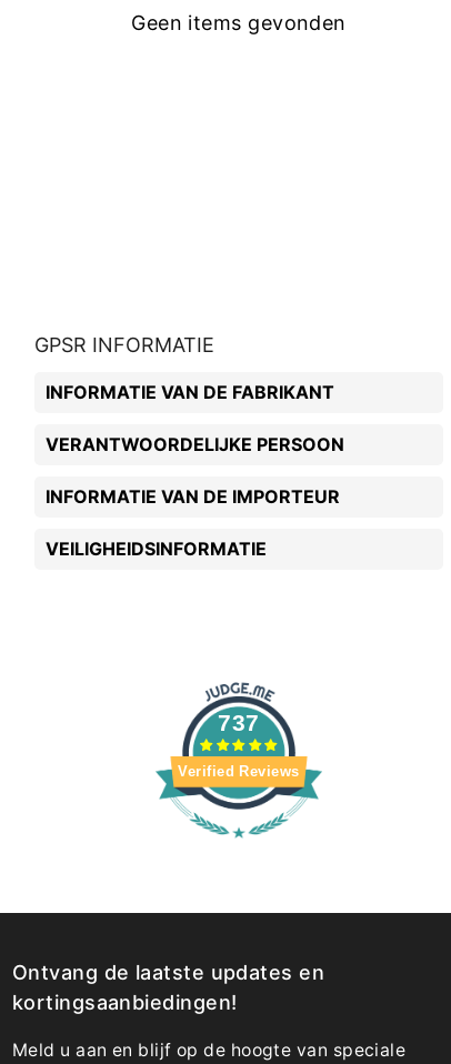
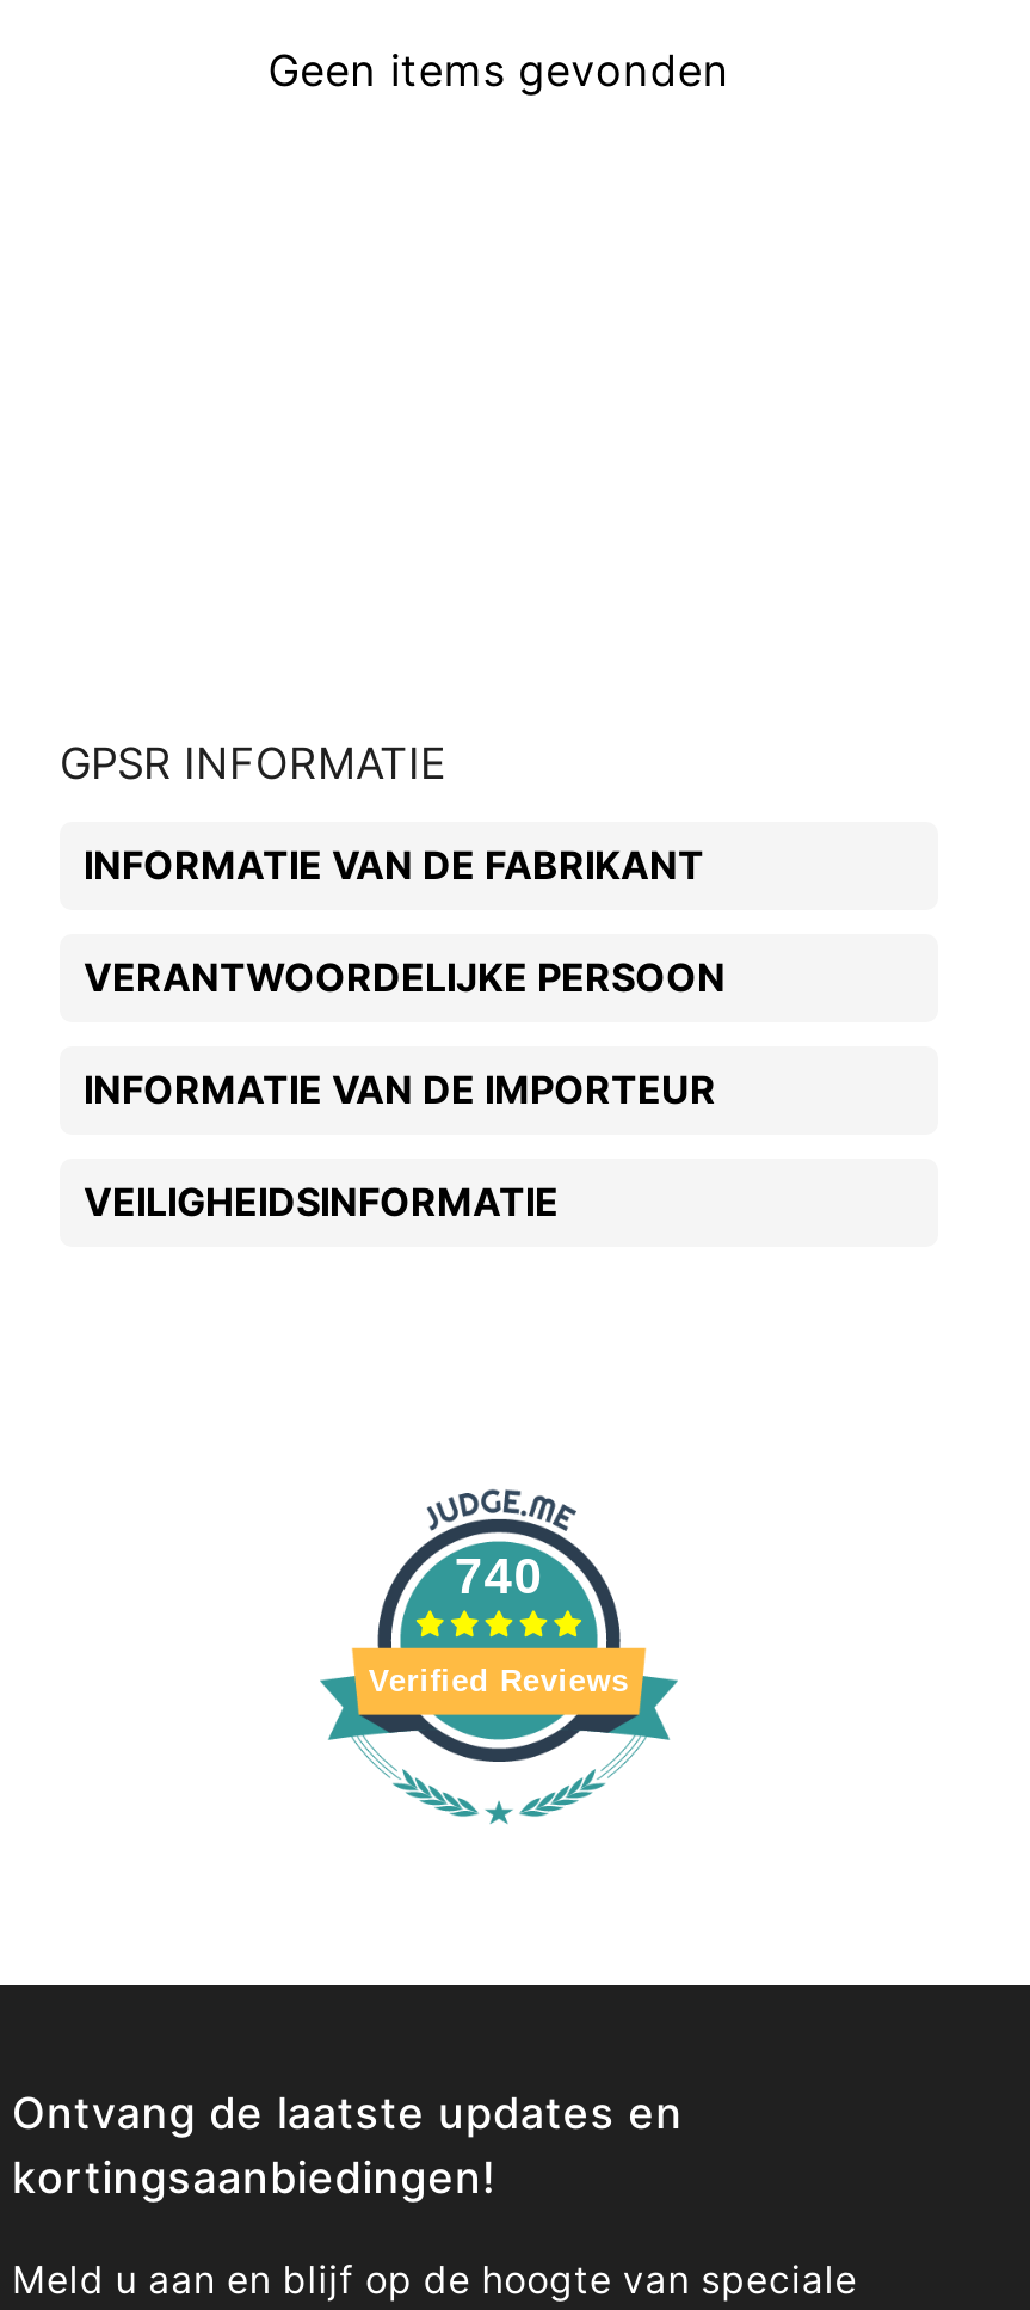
[218,710,260,735] 737 -> [454,1548,544,1603] 740

